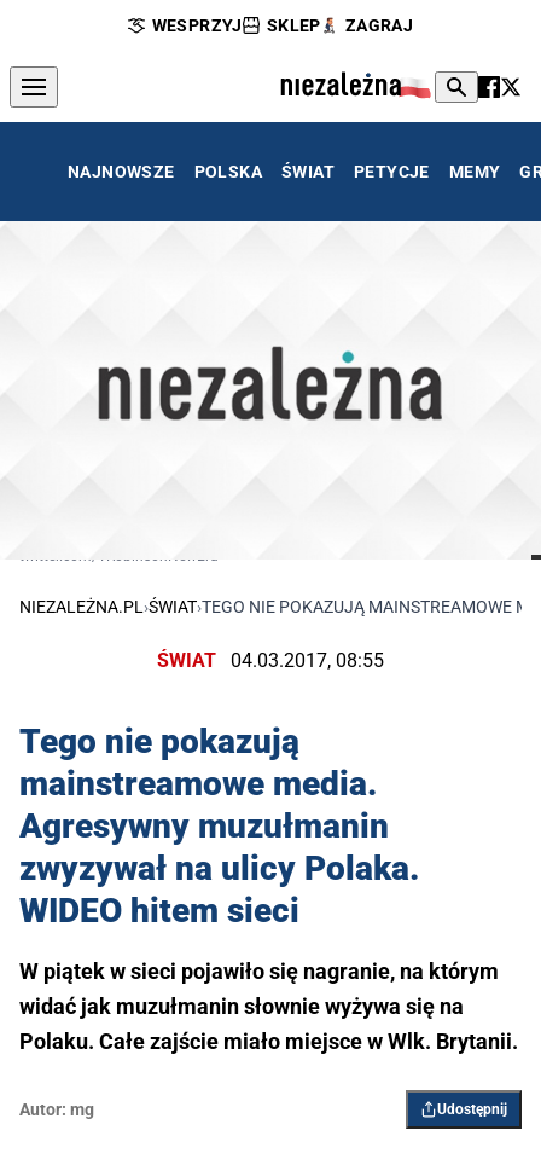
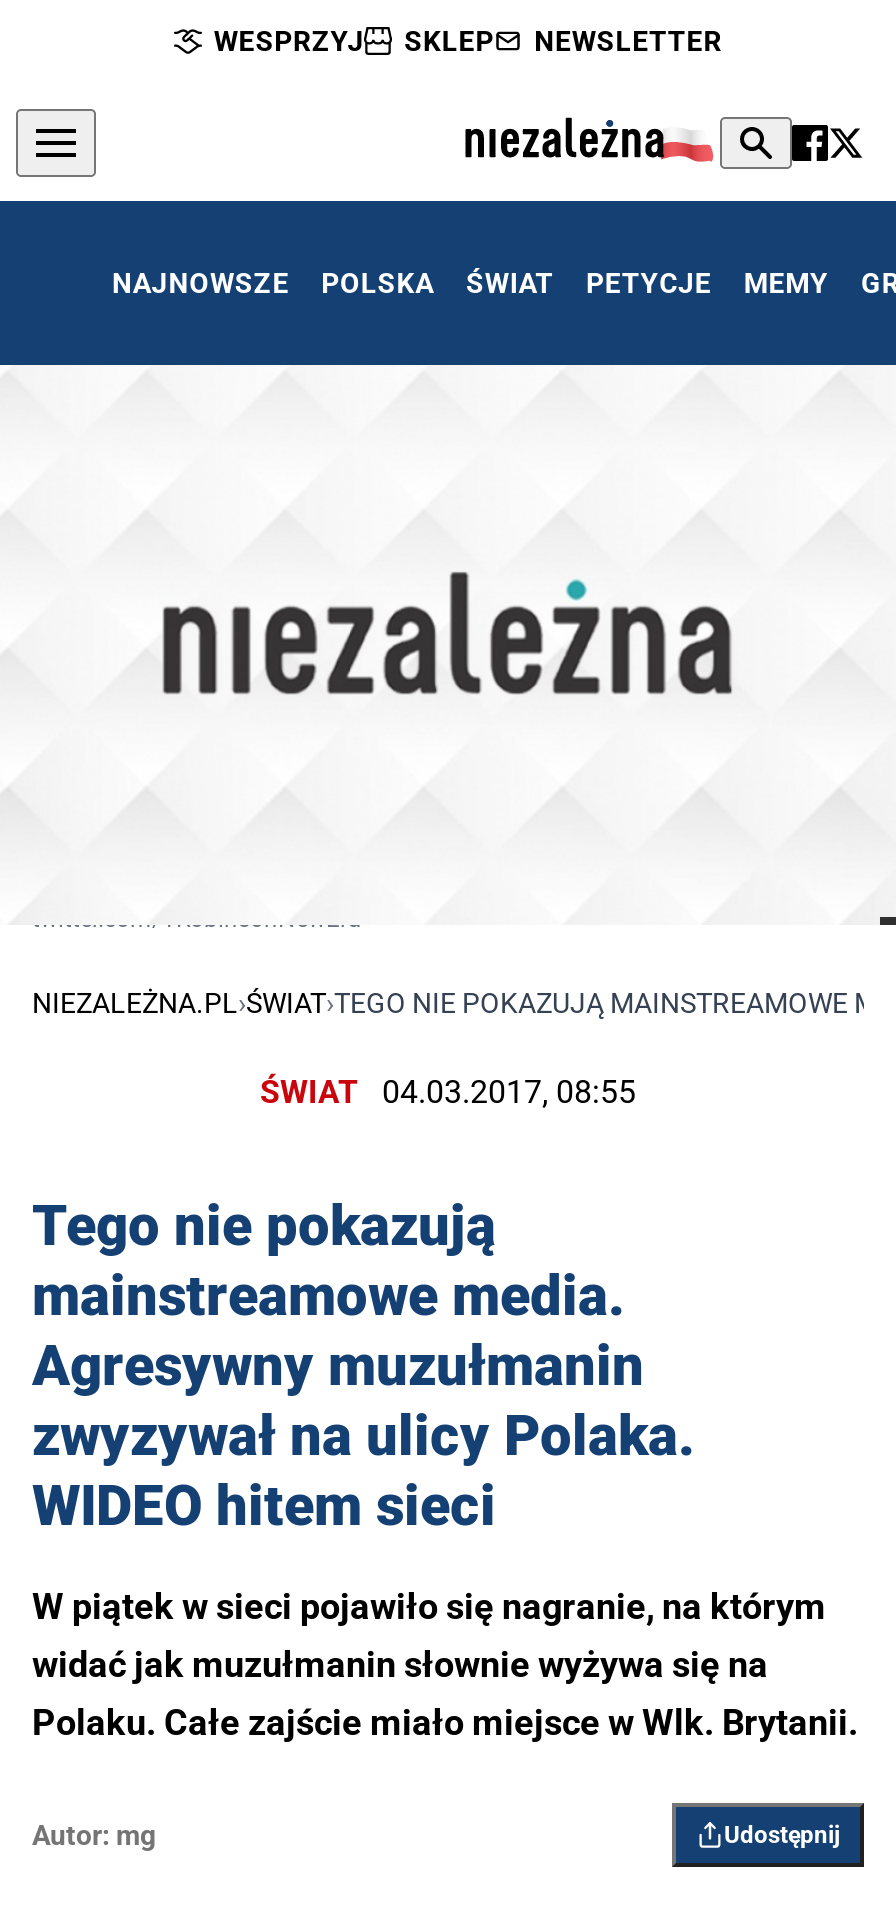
[345,16,413,35] ZAGRAJ -> [534,25,722,57] NEWSLETTER

